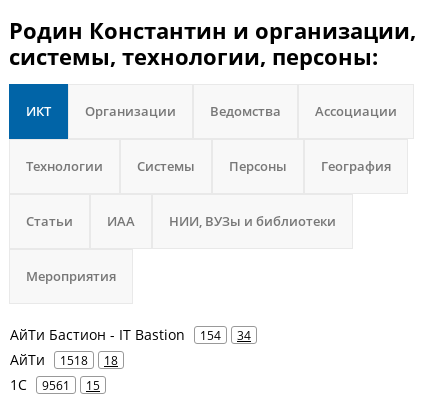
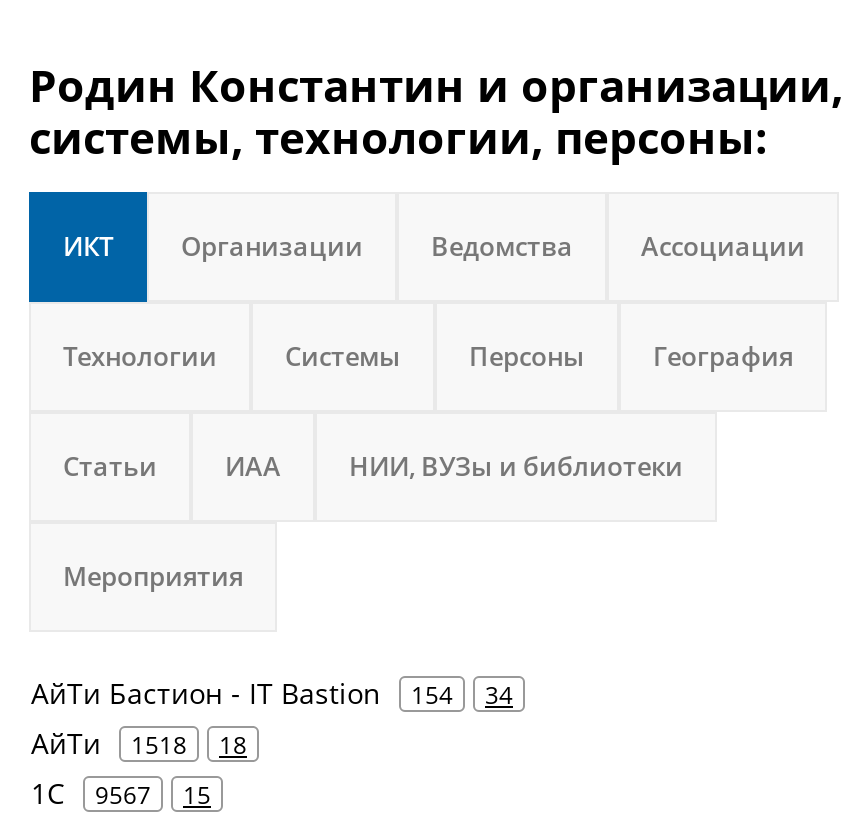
[10,375,100,394] 1С 9561 15 -> [31,774,211,812] 1С 9567 15

